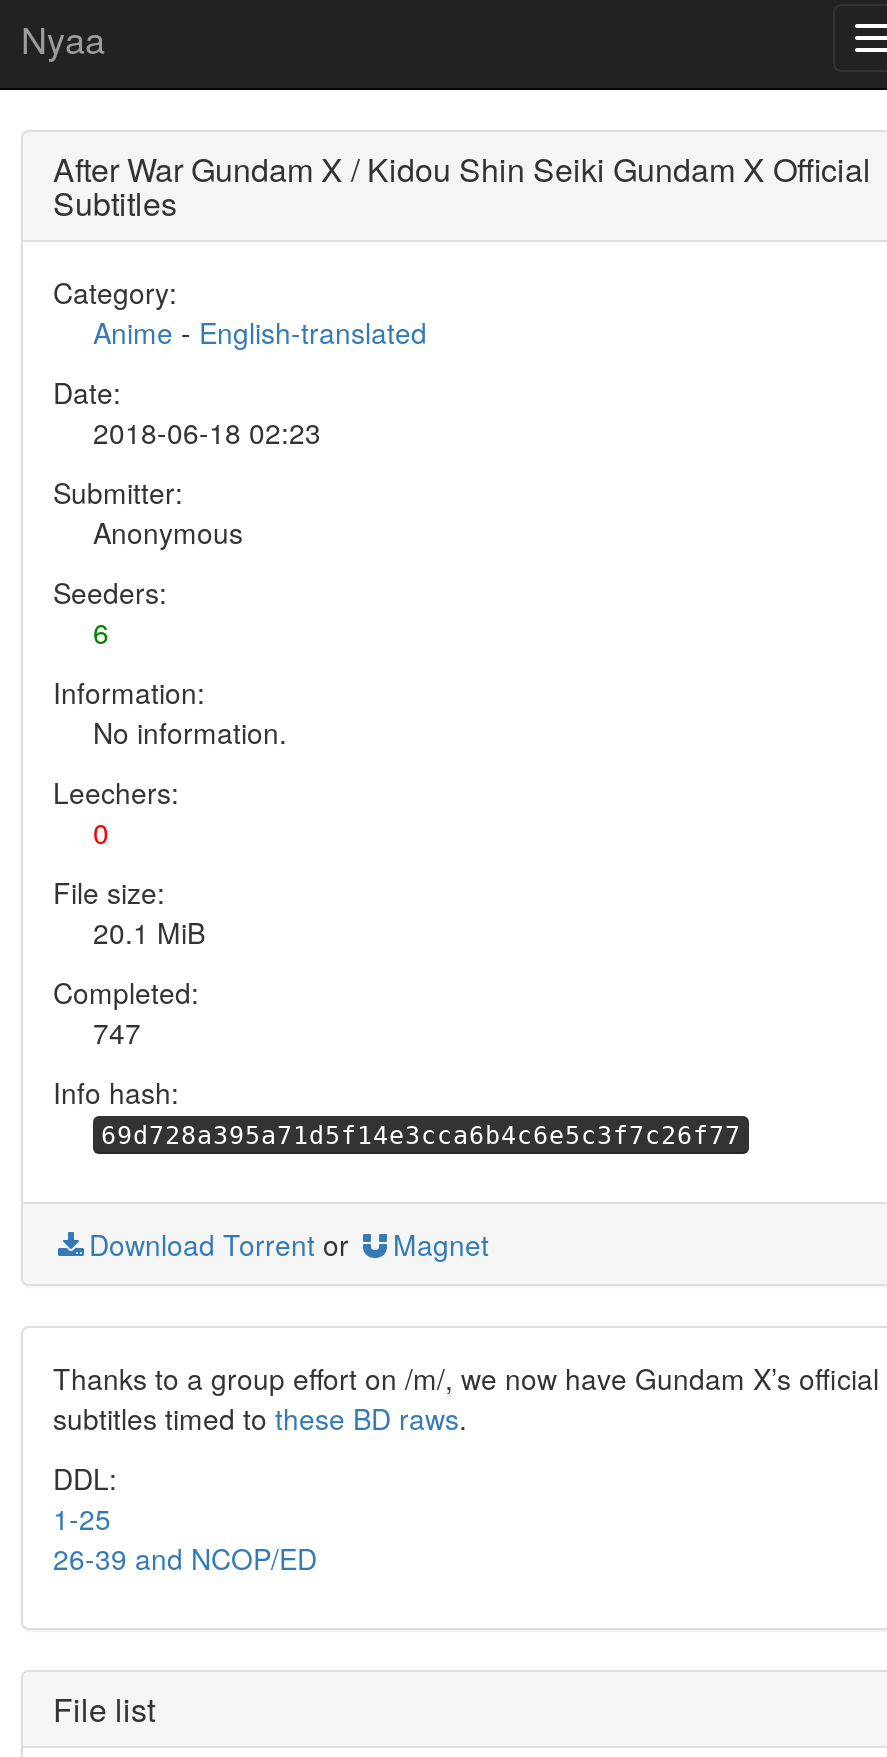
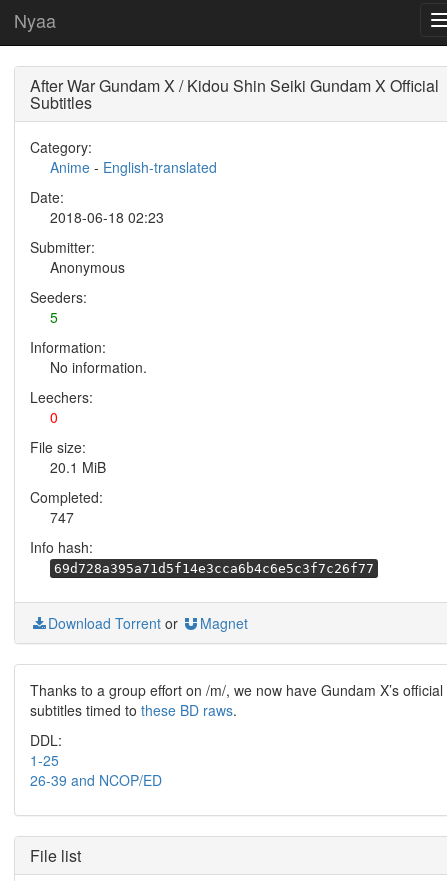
[93,612,109,652] 6 -> [50,307,58,327] 5

